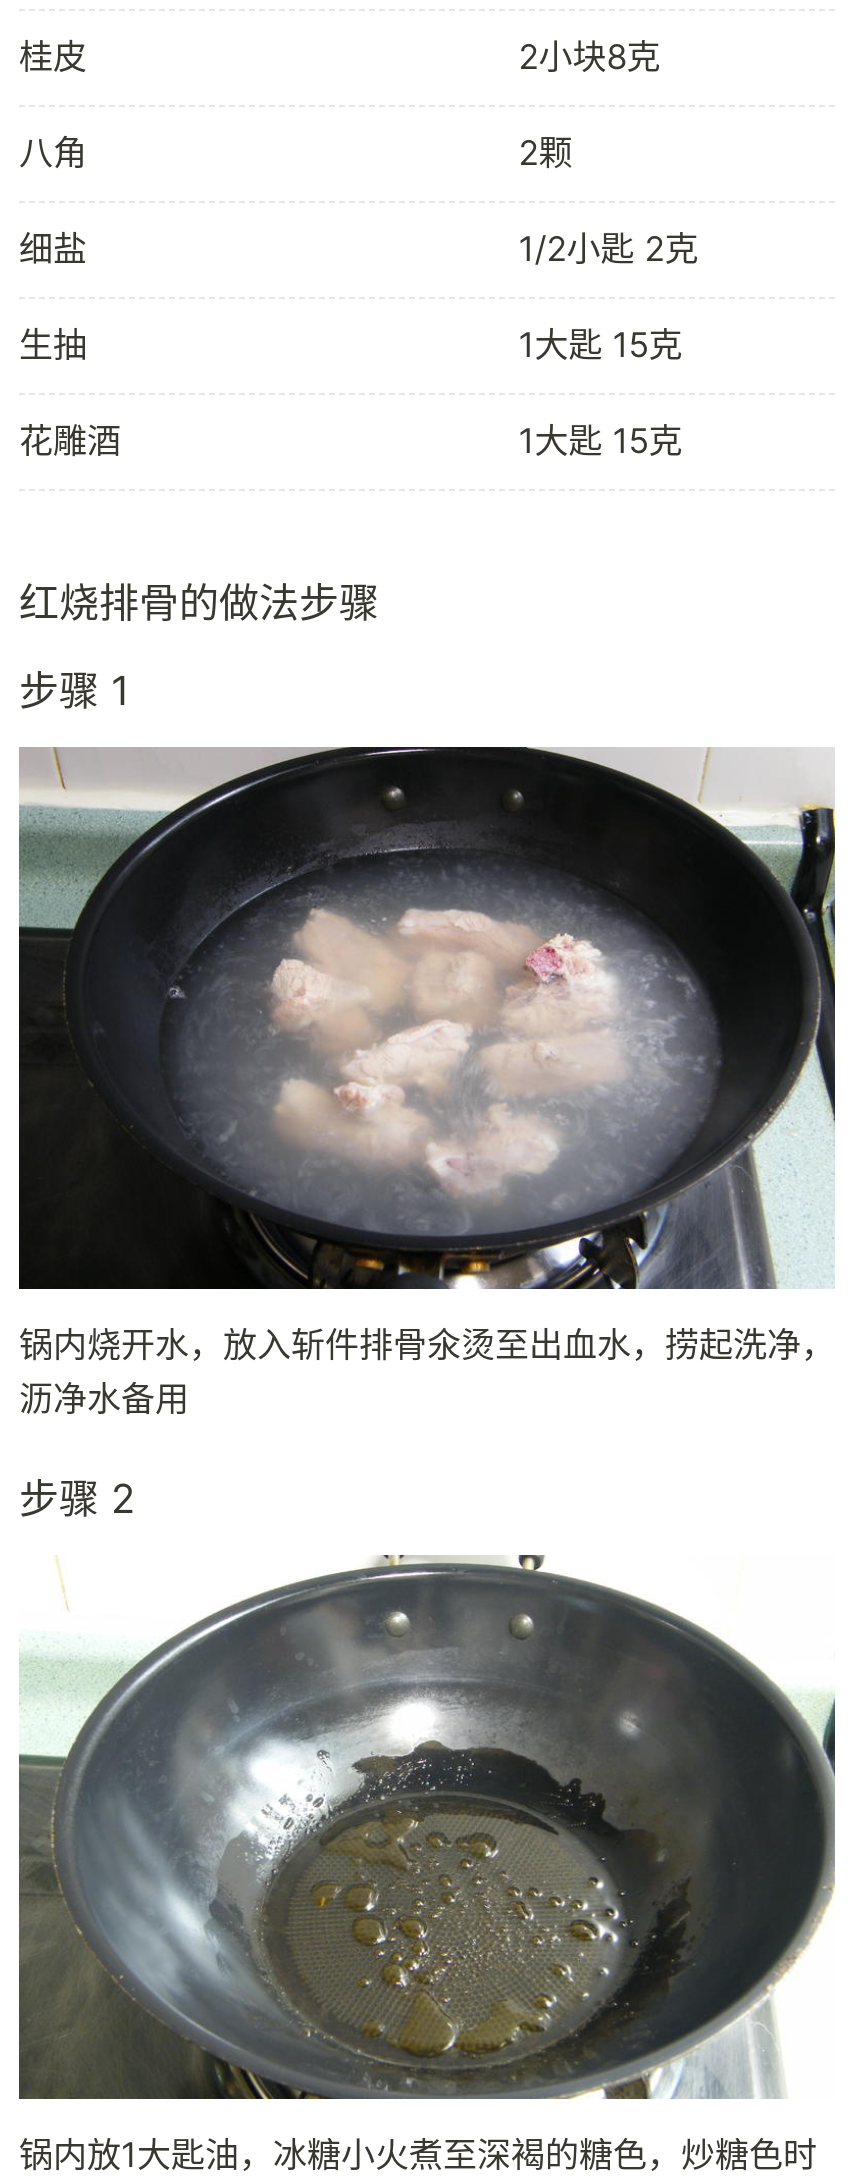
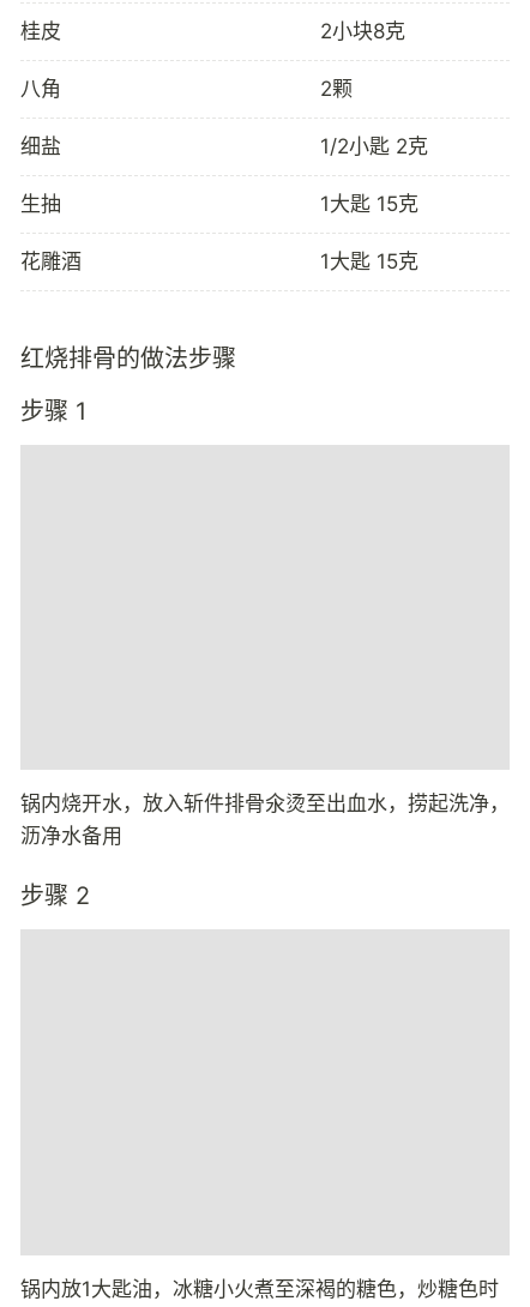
[17,745,837,1291] [image] -> none
[17,1553,837,2101] [image] -> none

